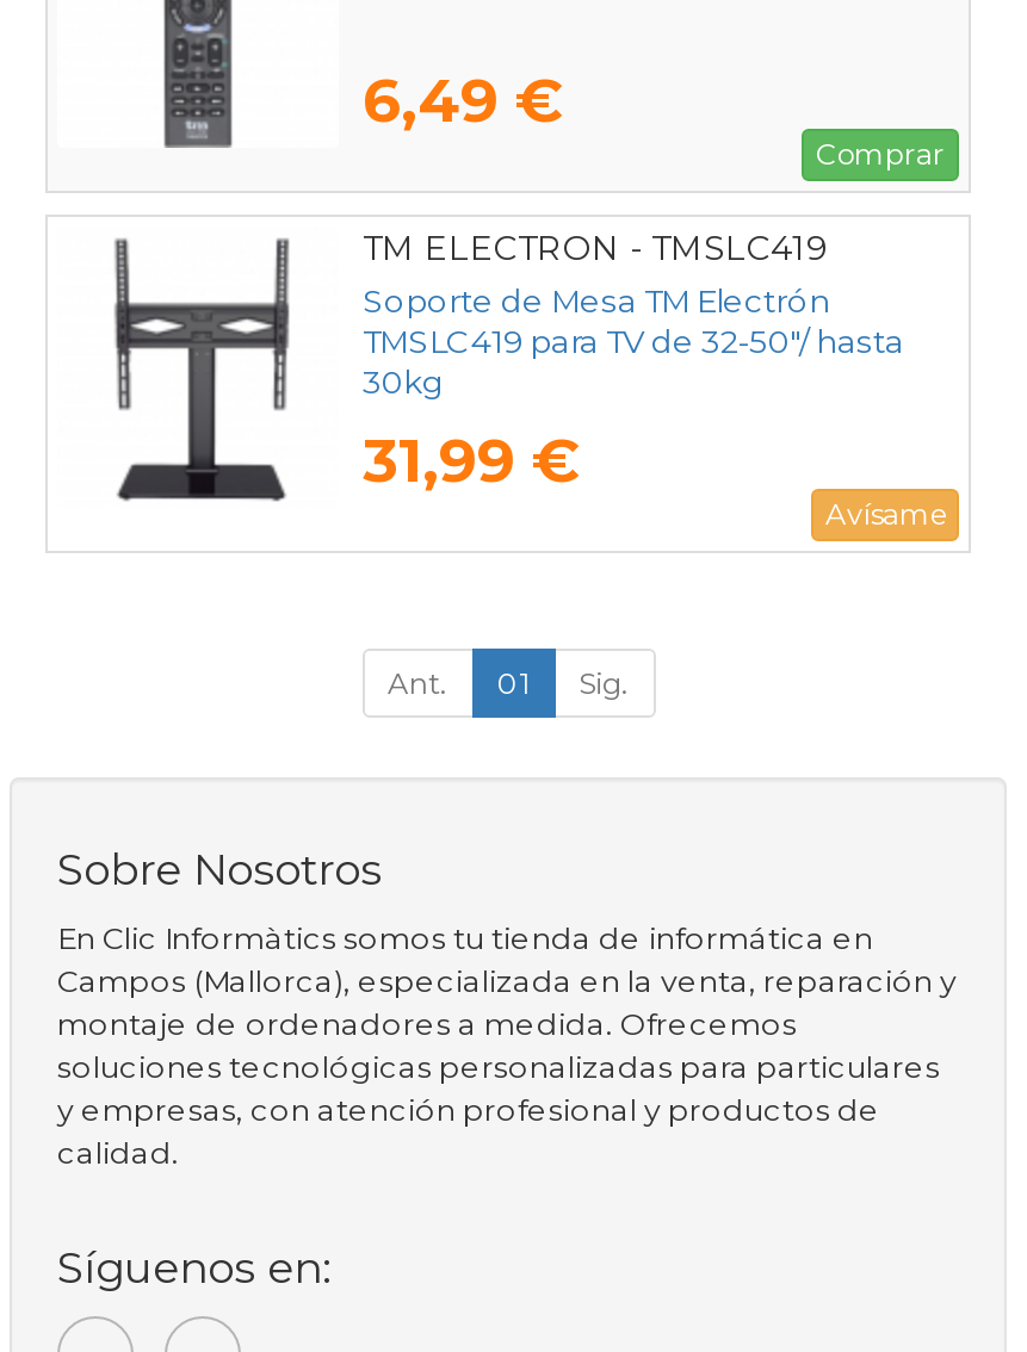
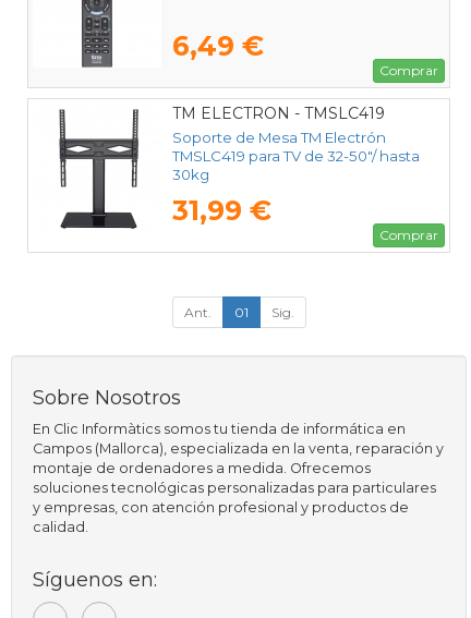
[825,495,945,531] Avísame -> [379,226,438,243] Comprar

